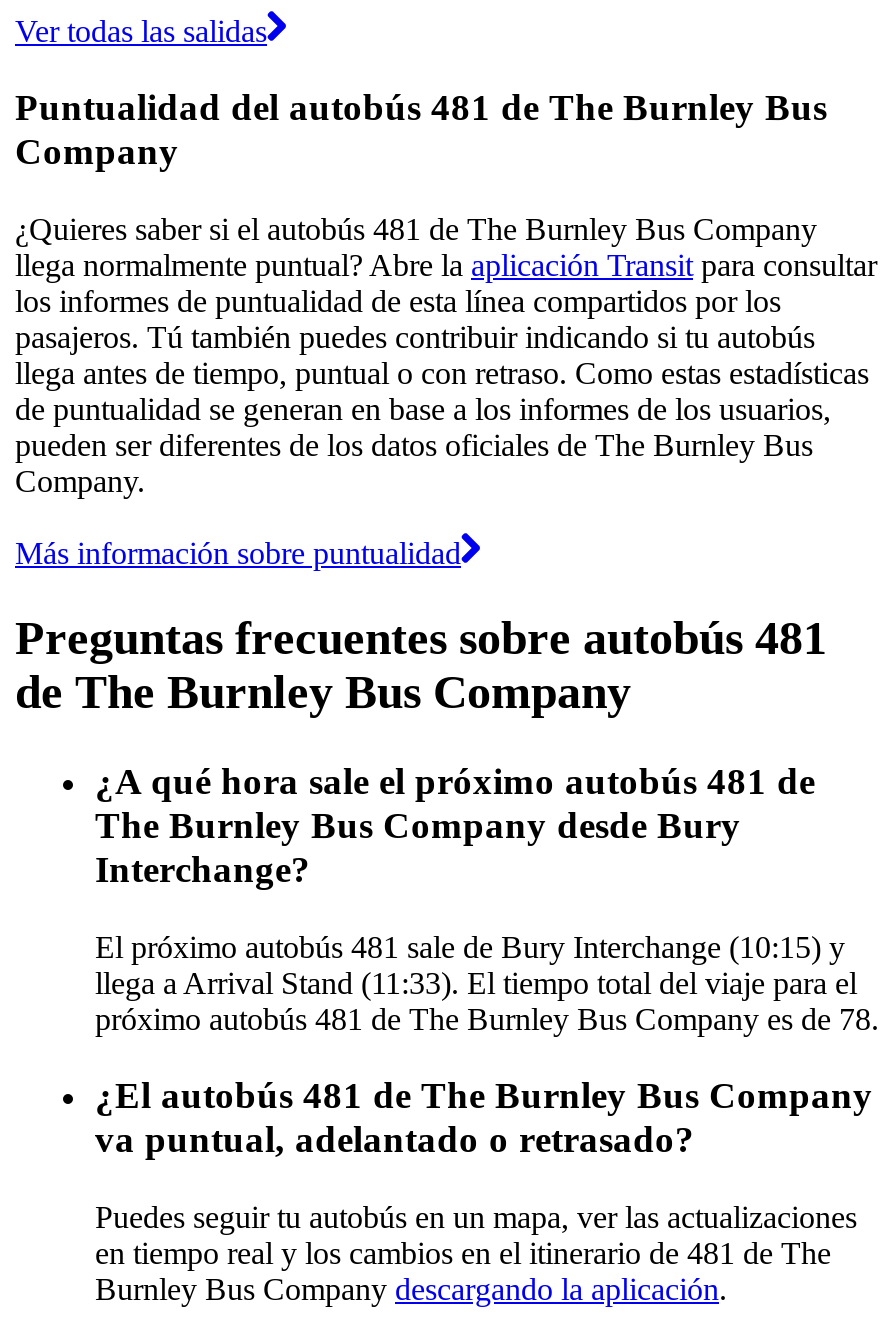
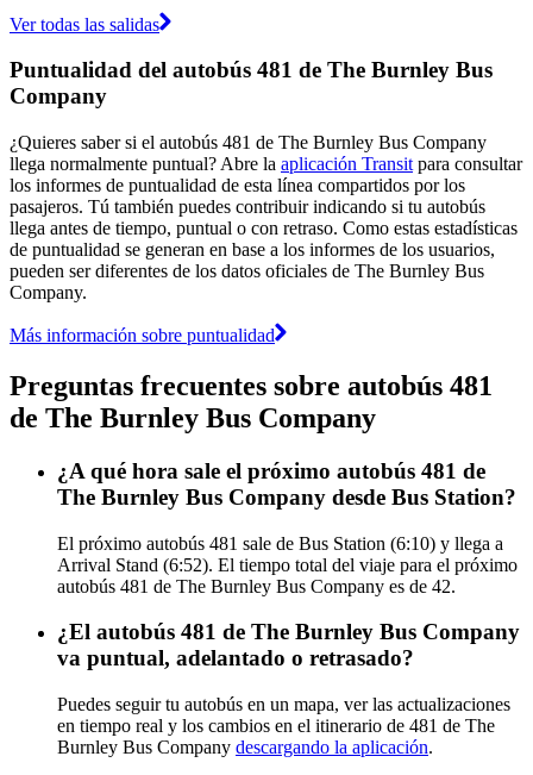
[95,804,741,890] The Burnley Bus Company desde Bury | Interchange? -> [57,484,516,509] The Burnley Bus Company desde Bus Station?
[95,929,879,1035] El próximo autobús 481 sale de Bury Interchange (10:15) y | llega a Arrival Stand (11:33). El tiempo total del viaje para el | próximo autobús 481 de The Burnley Bus Company es de 78. -> [57,533,518,596] El próximo autobús 481 sale de Bus Station (6:10) y llega a | Arrival Stand (6:52). El tiempo total del viaje para el próximo | autobús 481 de The Burnley Bus Company es de 42.

